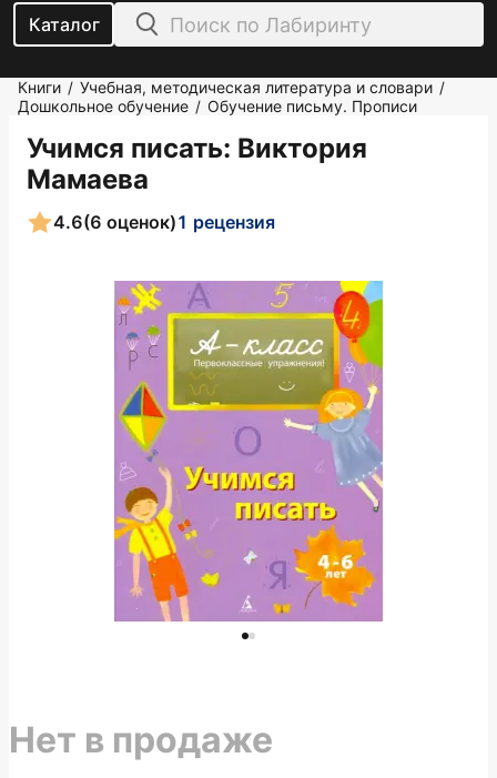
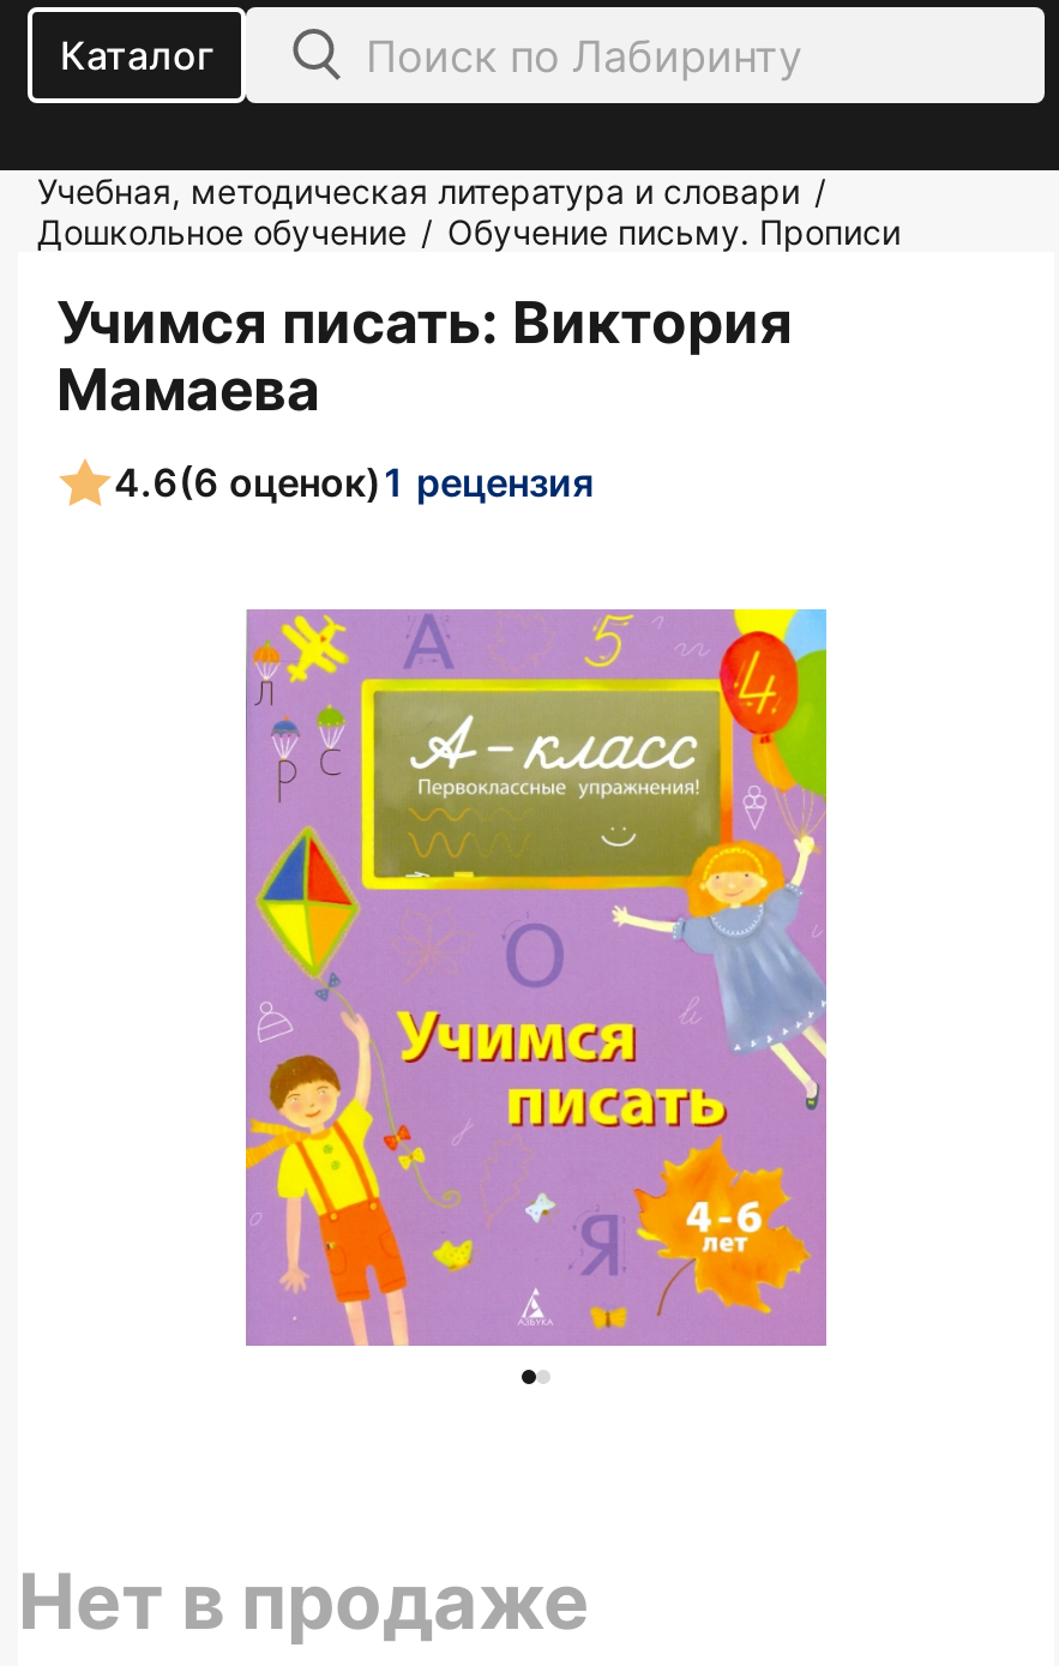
[18,78,445,97] Книги / Учебная, методическая литература и словари / -> [37,170,826,211] Учебная, методическая литература и словари /

